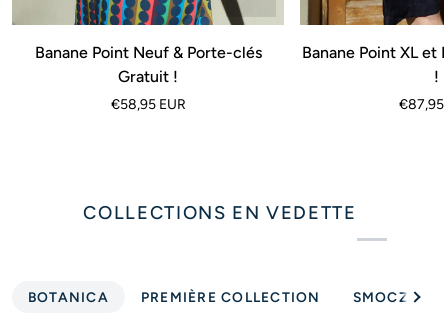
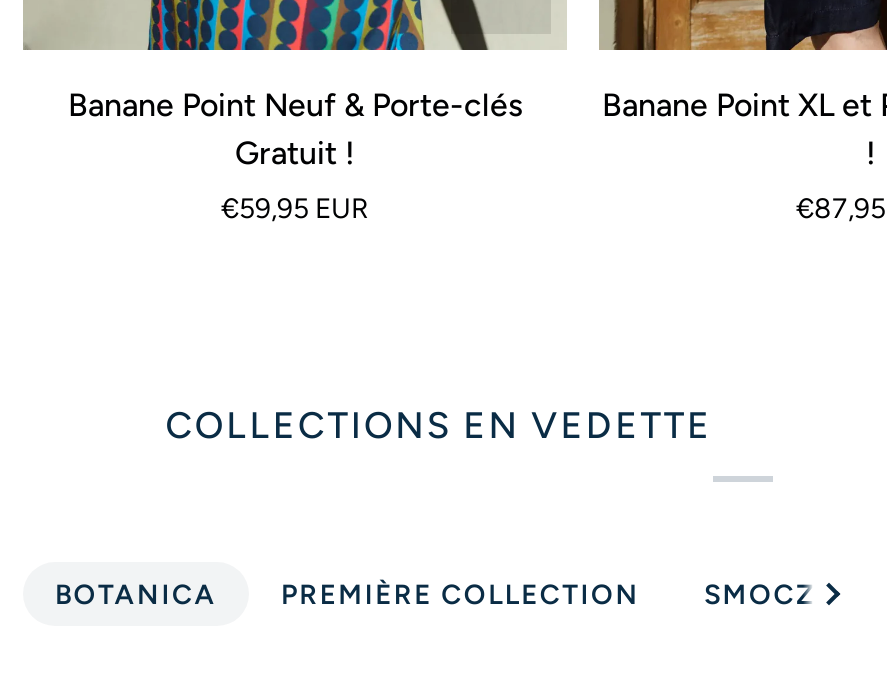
[110,96,185,113] €58,95 EUR -> [221,193,369,227] €59,95 EUR

